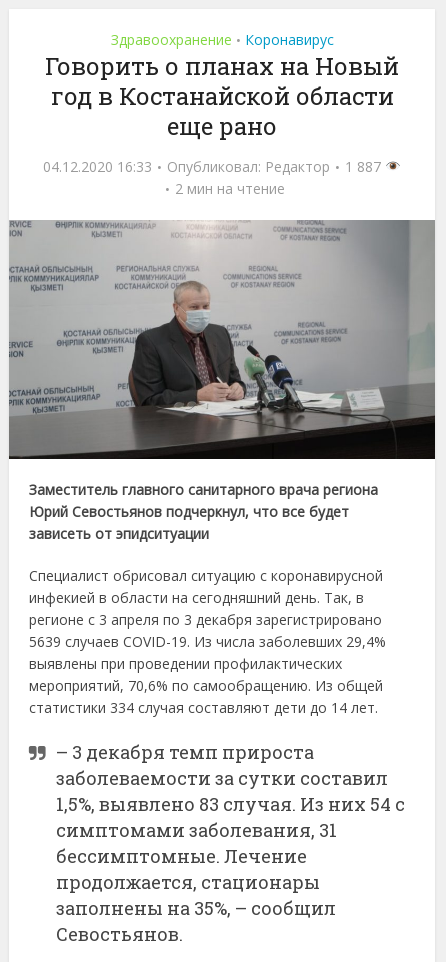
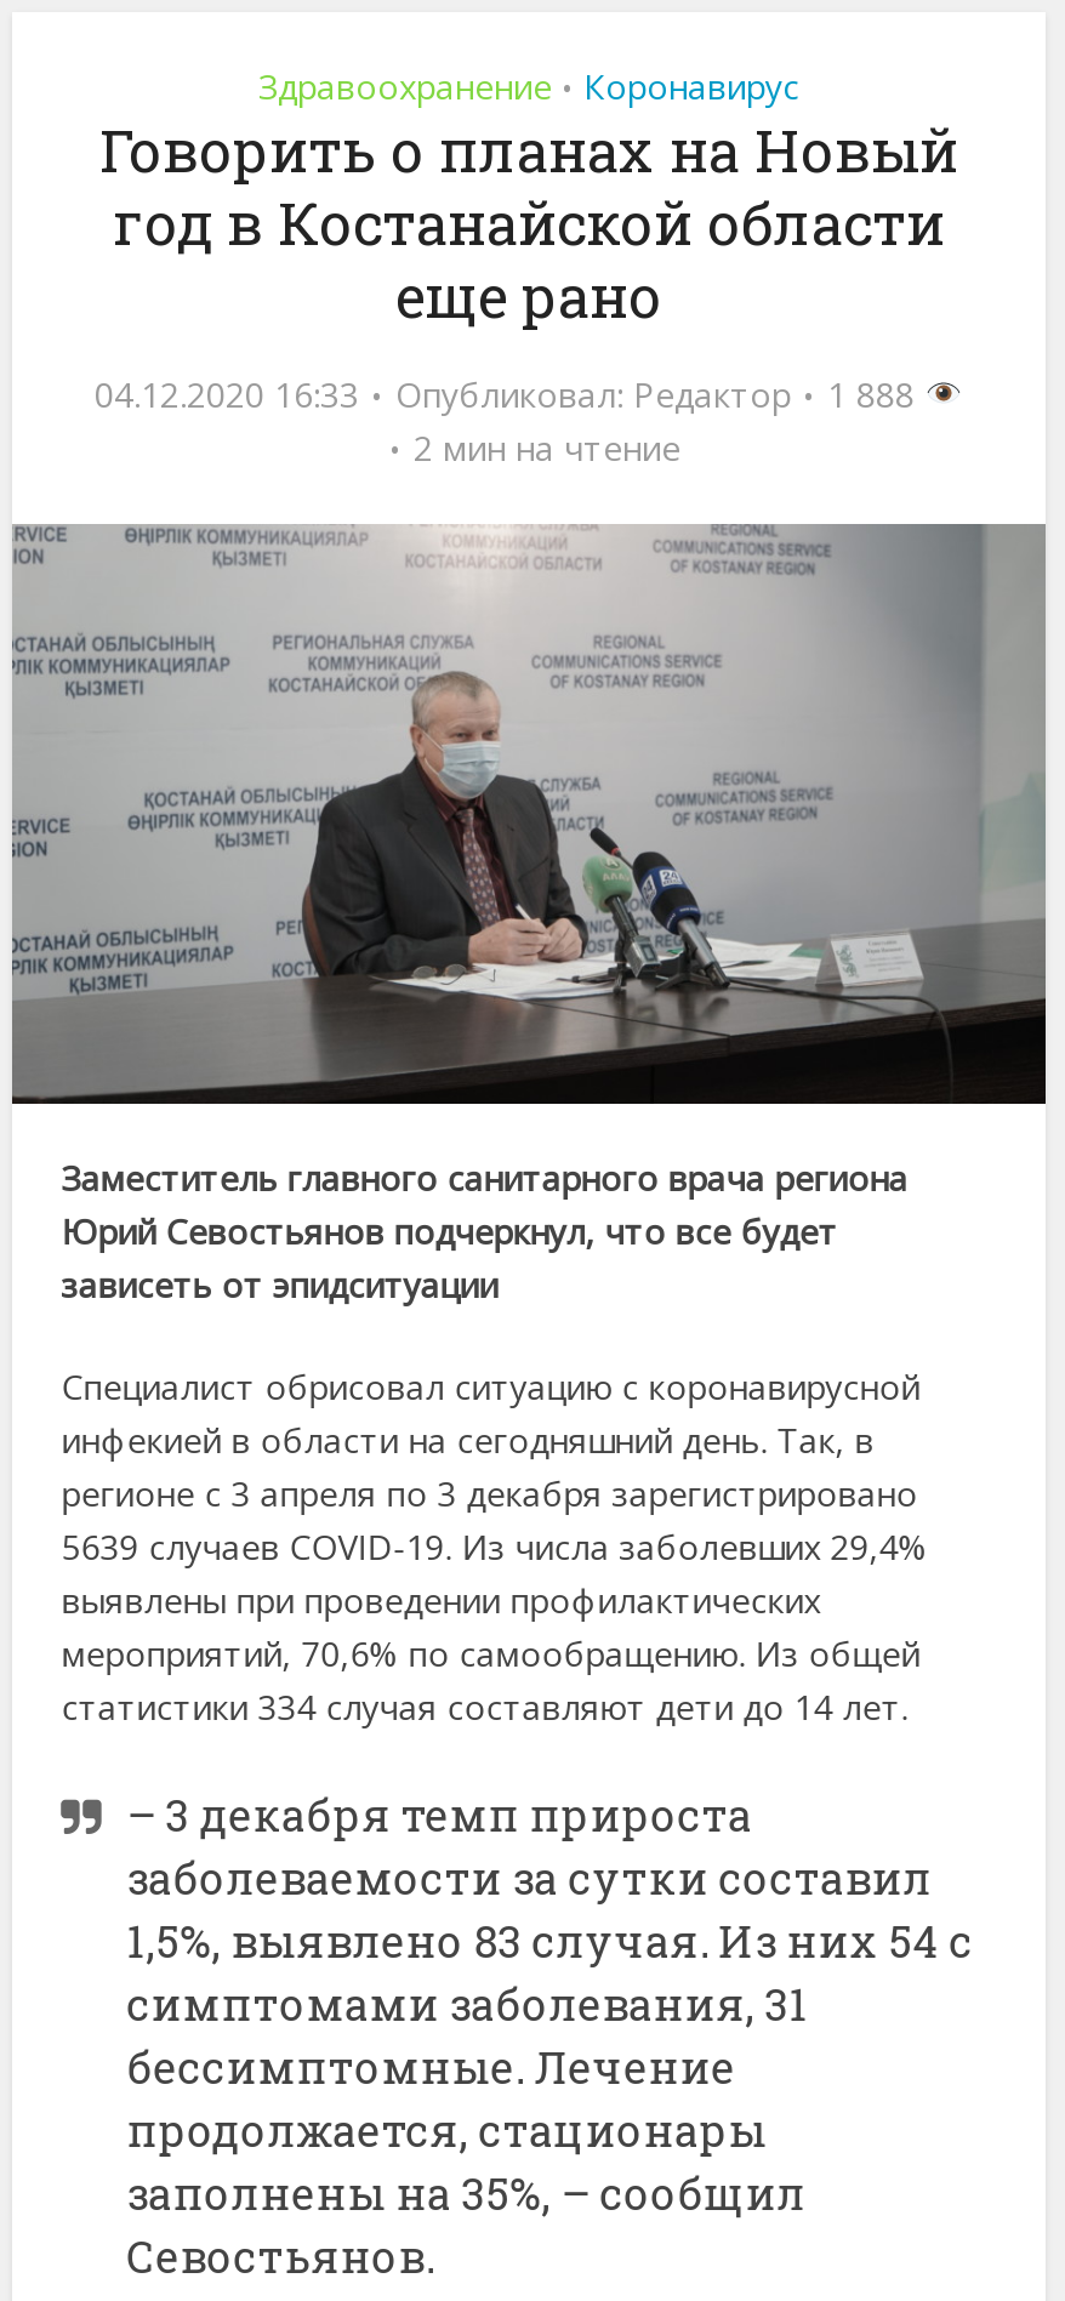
[43,157,385,176] 04.12.2020 16:33 Опубликовал: Редактор 1 887 -> [95,370,924,416] 04.12.2020 16:33 Опубликовал: Редактор 1 888

